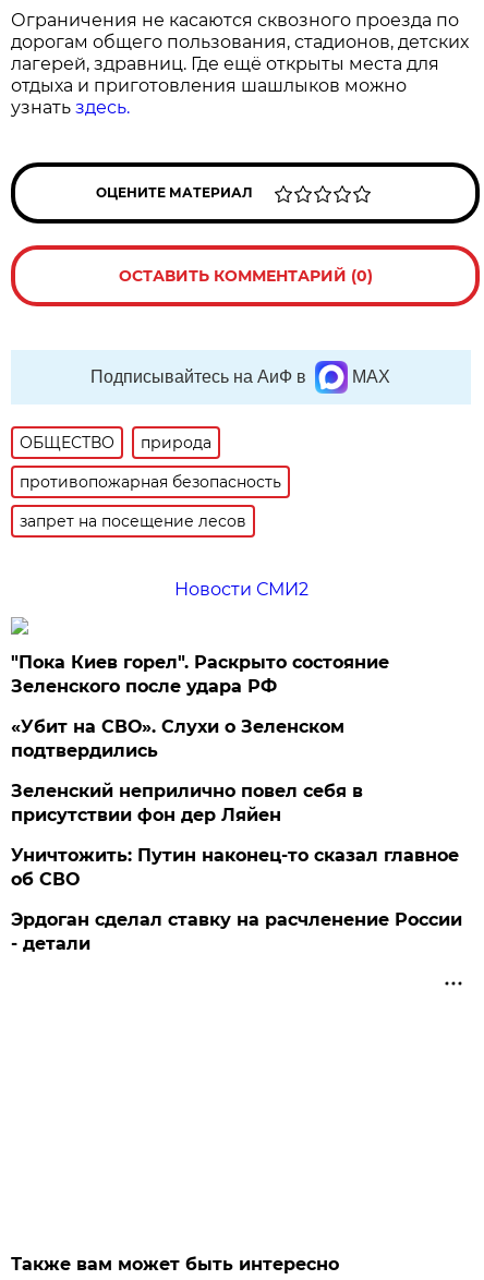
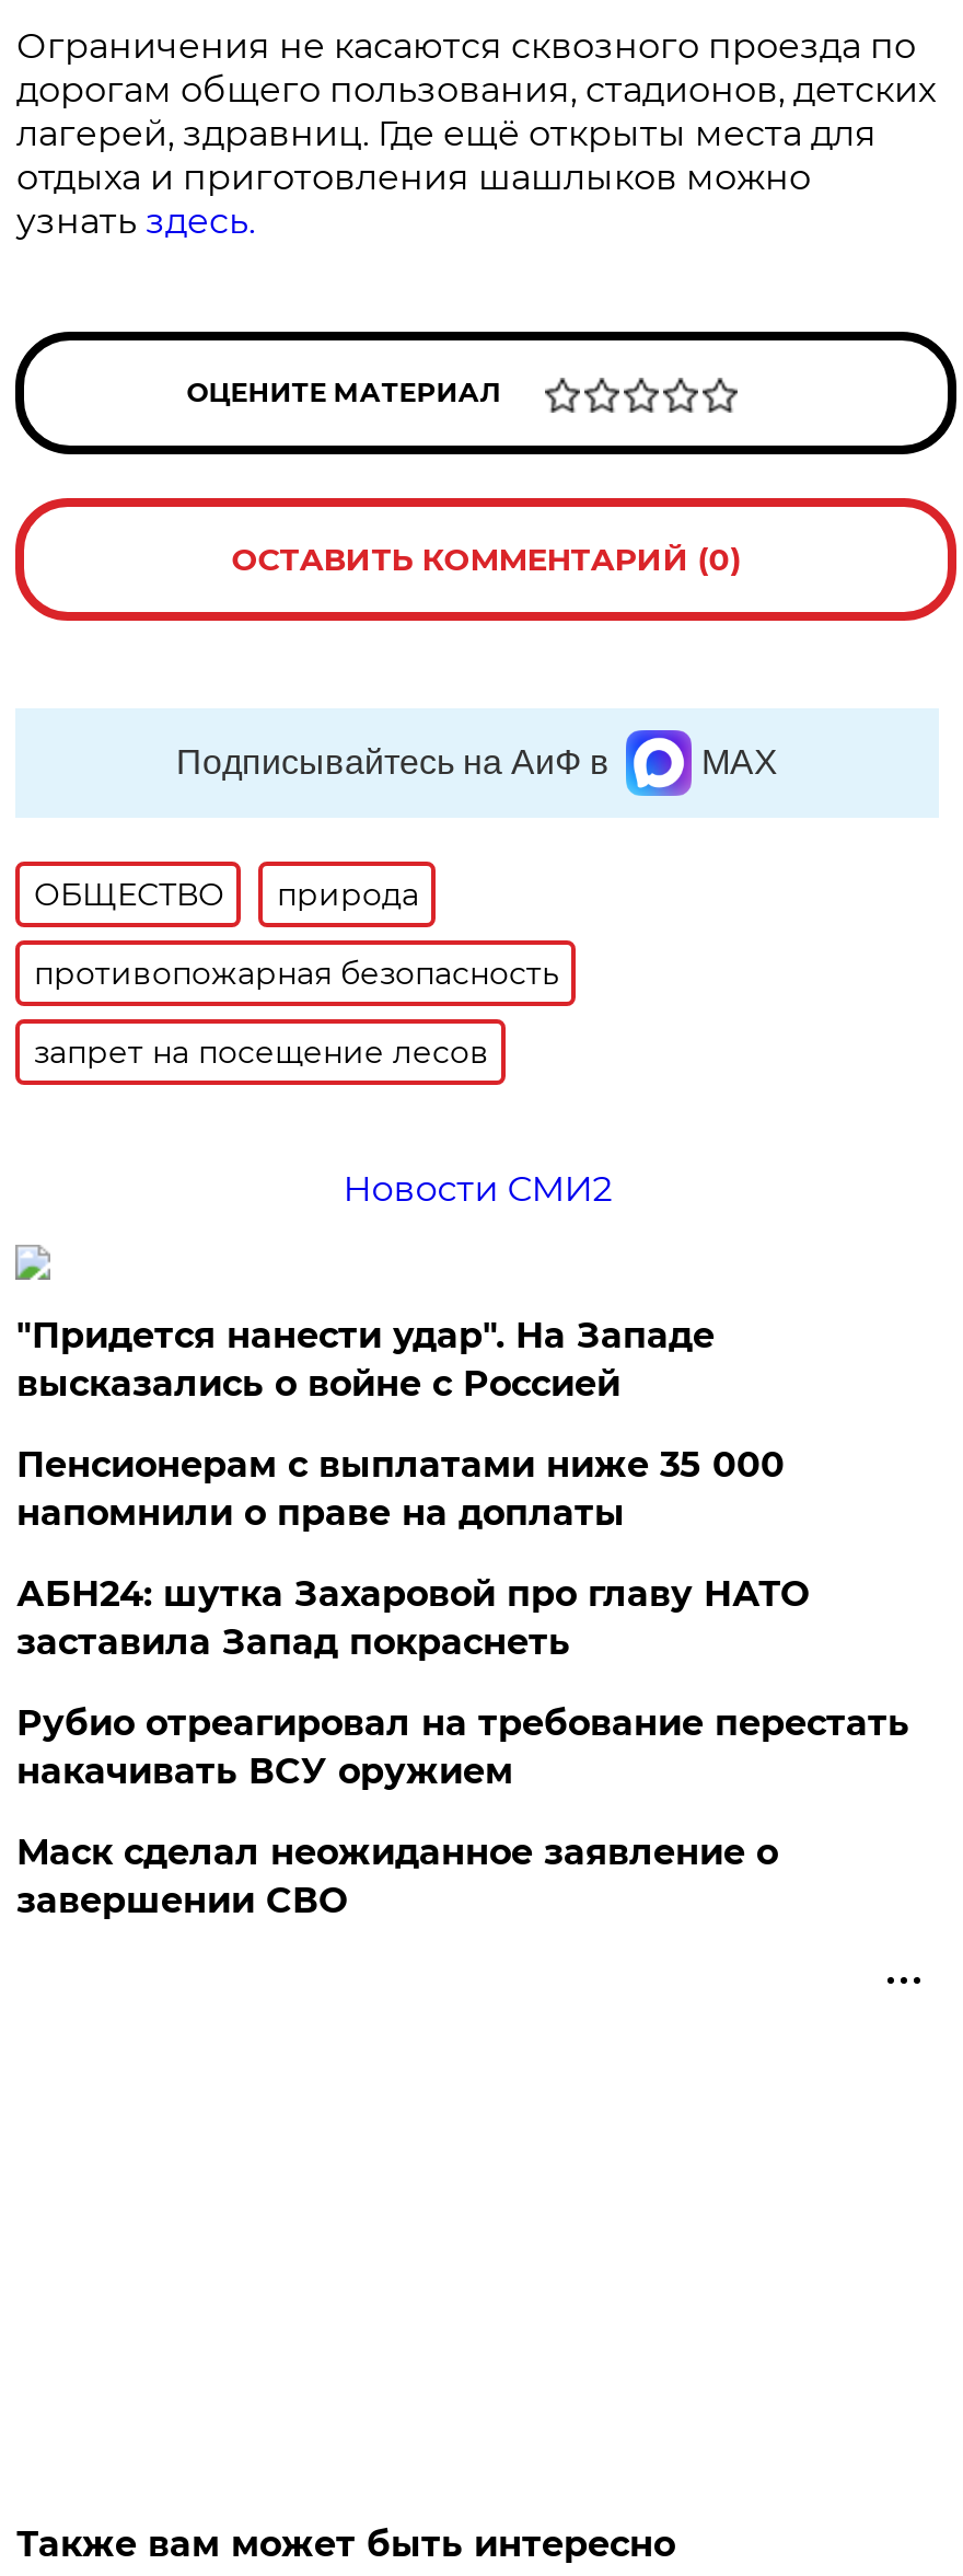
[11,652,390,697] "Пока Киев горел". Раскрыто состояние | Зеленского после удара РФ -> [16,1315,714,1405] "Придется нанести удар". На Западе | высказались о войне с Россией
[11,716,345,761] «Убит на СВО». Слухи о Зеленском | подтвердились -> [16,1444,784,1534] Пенсионерам с выплатами ниже 35 000 | напомнили о праве на доплаты
[11,781,363,825] Зеленский неприлично повел cебя в | присутствии фон дер Ляйен -> [16,1573,808,1663] АБН24: шутка Захаровой про главу НАТО | заставила Запад покраснеть
[11,845,459,890] Уничтожить: Путин наконец-то сказал главное | об СВО -> [16,1702,909,1792] Рубио отреагировал на требование перестать | накачивать ВСУ оружием
[11,909,463,954] Эрдоган сделал ставку на расчленение России | - детали -> [16,1832,778,1921] Маск сделал неожиданное заявление о | завершении СВО

